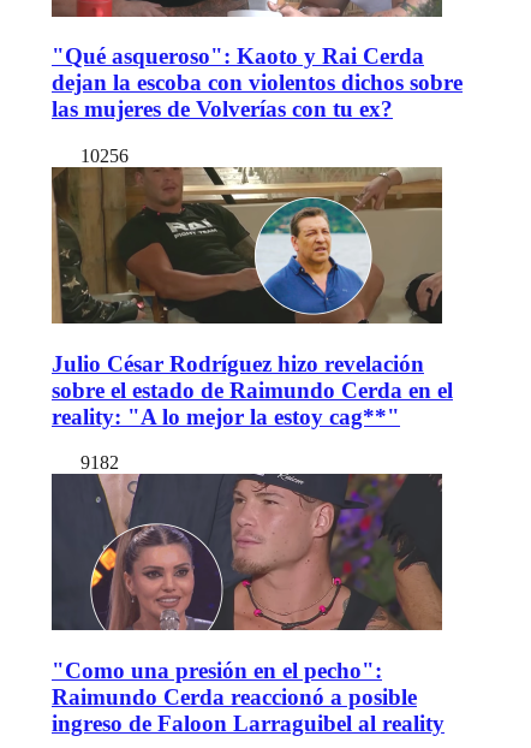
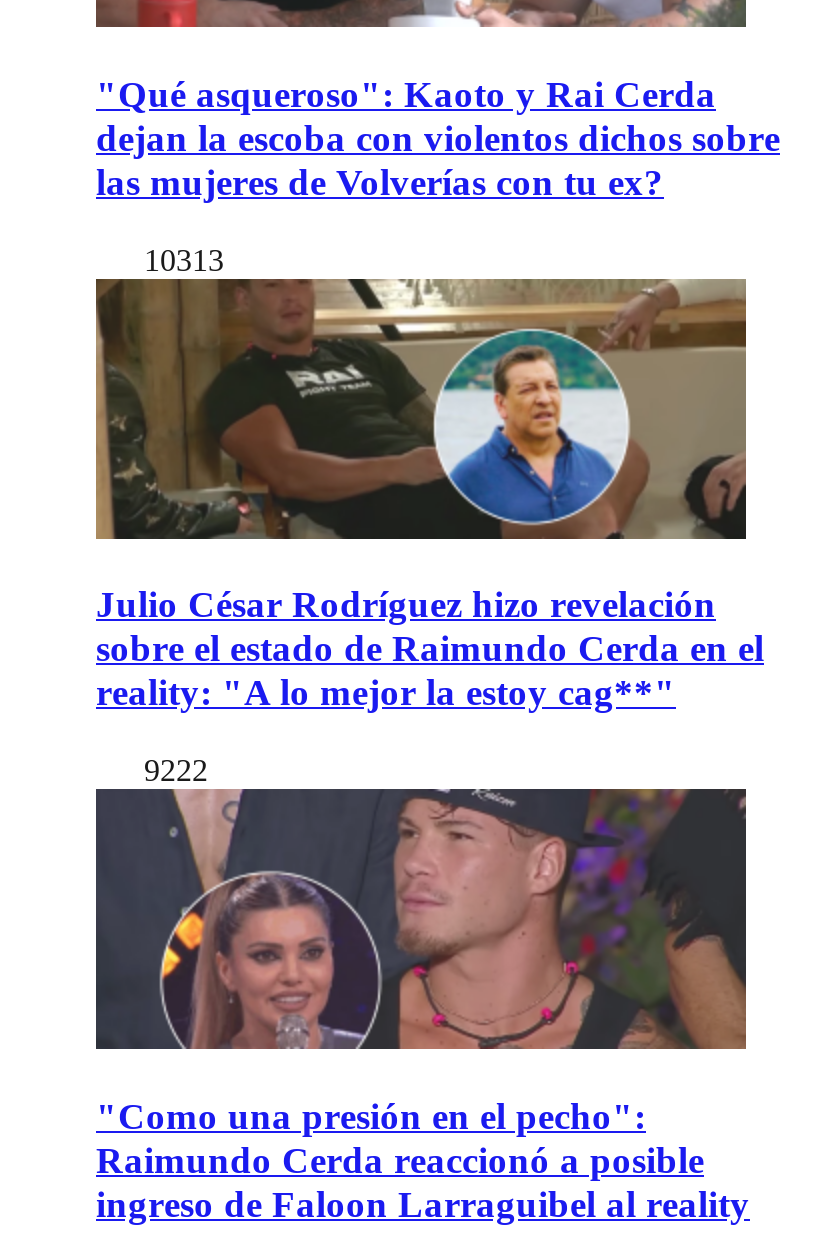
[76,145,129,166] 10256 -> [136,242,224,276] 10313
[76,453,119,473] 9182 -> [136,753,208,787] 9222

